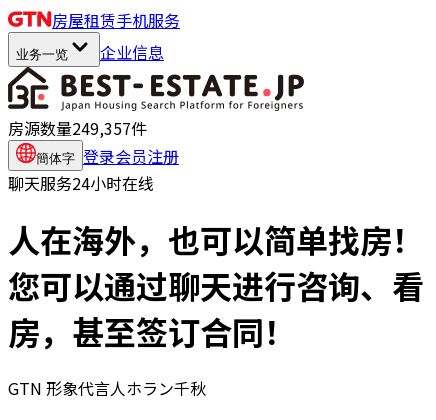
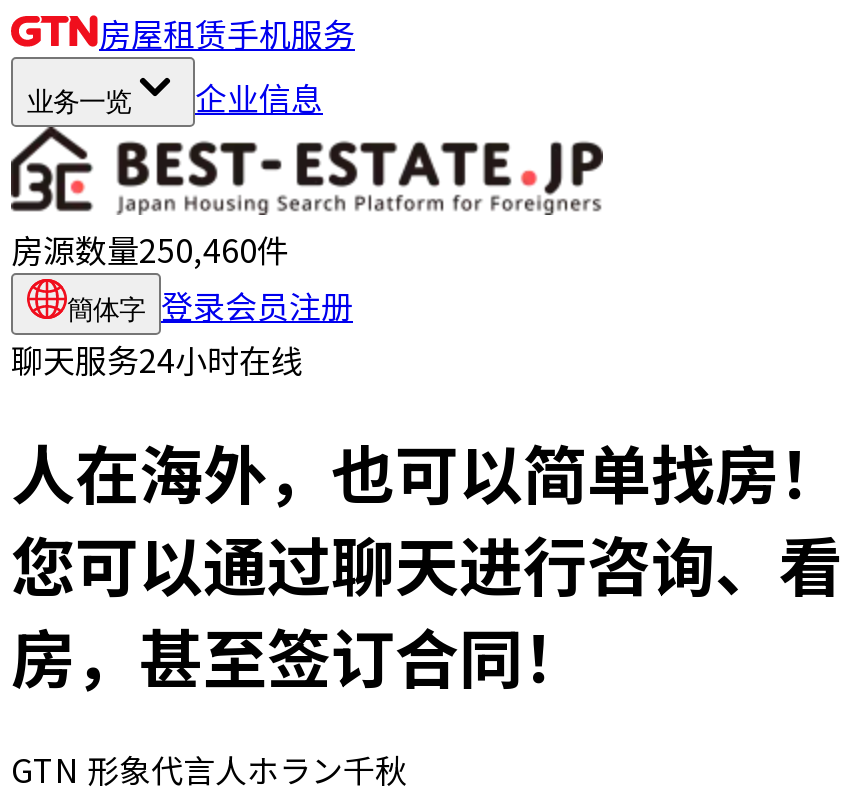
[8,116,147,140] 房源数量249,357件 -> [11,225,289,273] 房源数量250,460件

